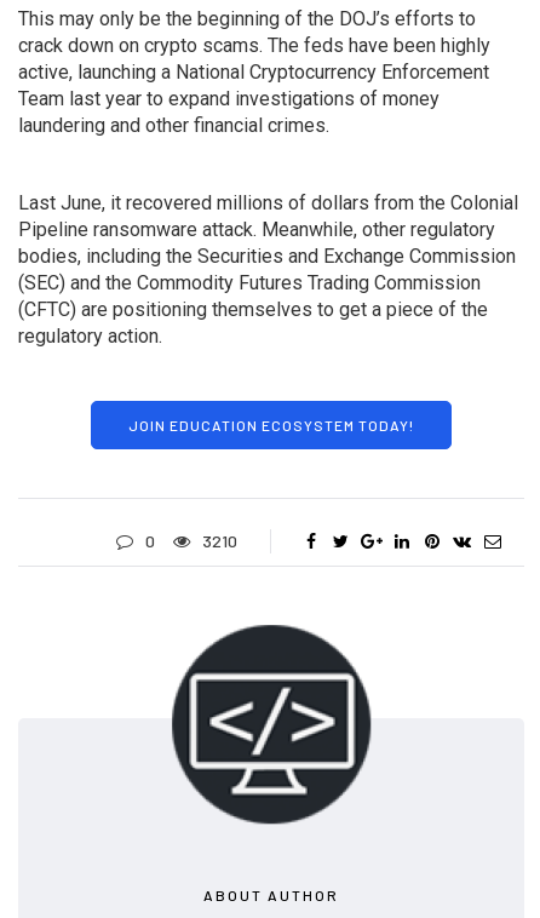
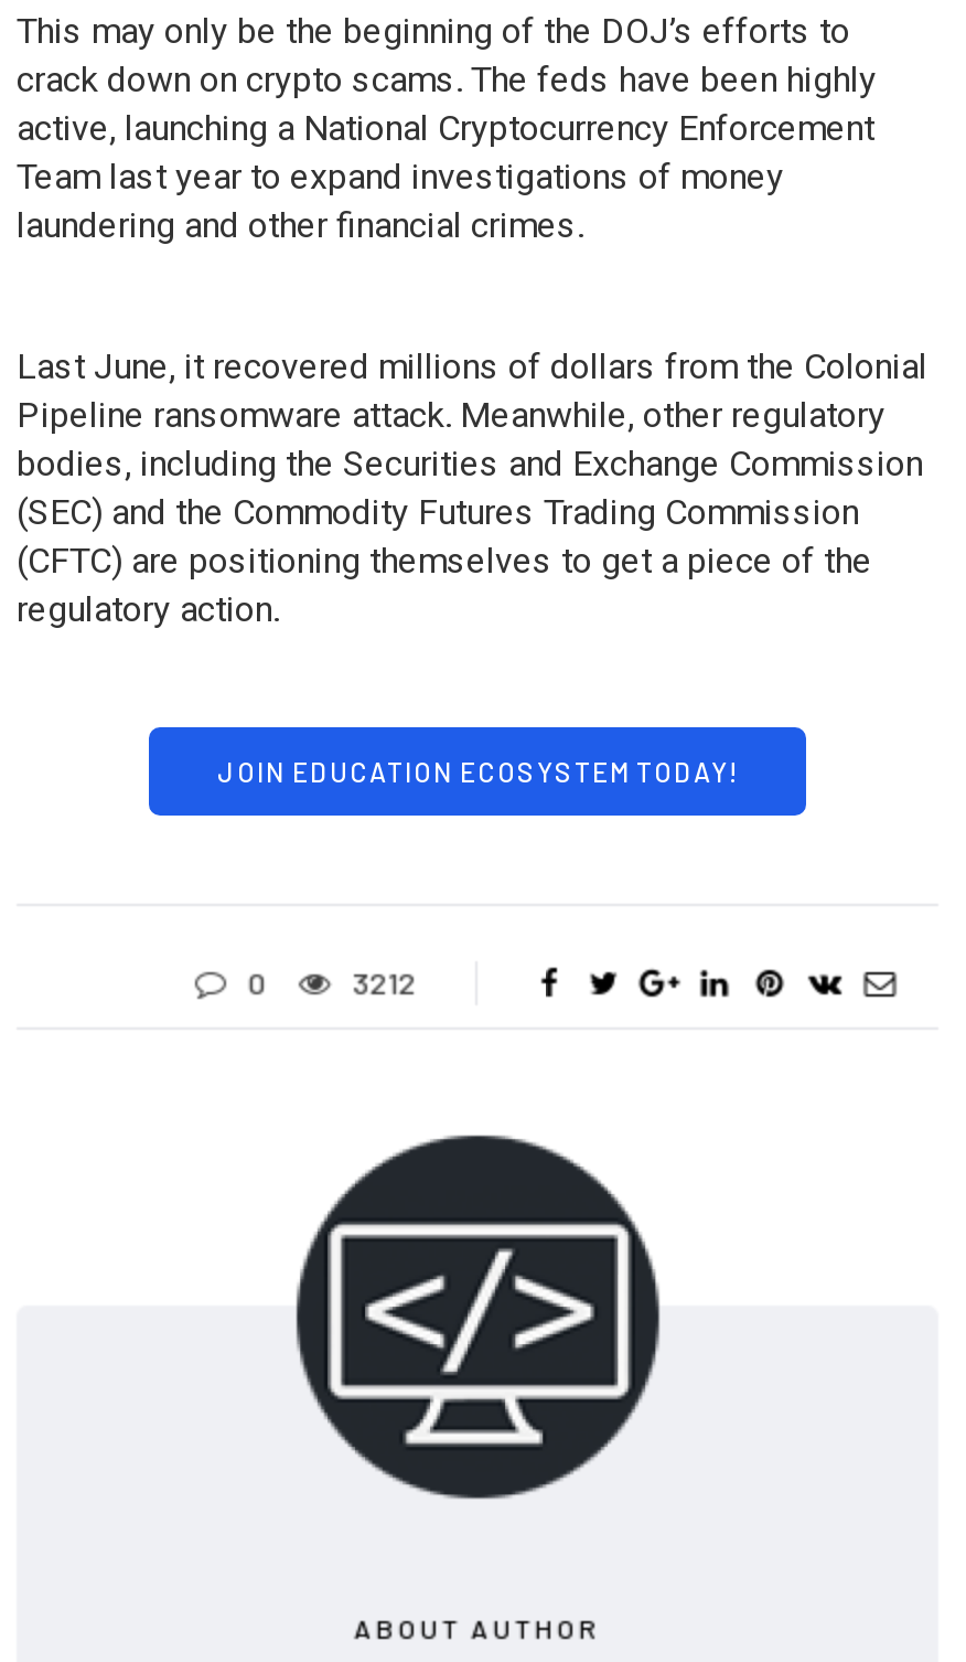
[202,531,237,551] 3210 -> [352,964,416,1002] 3212

